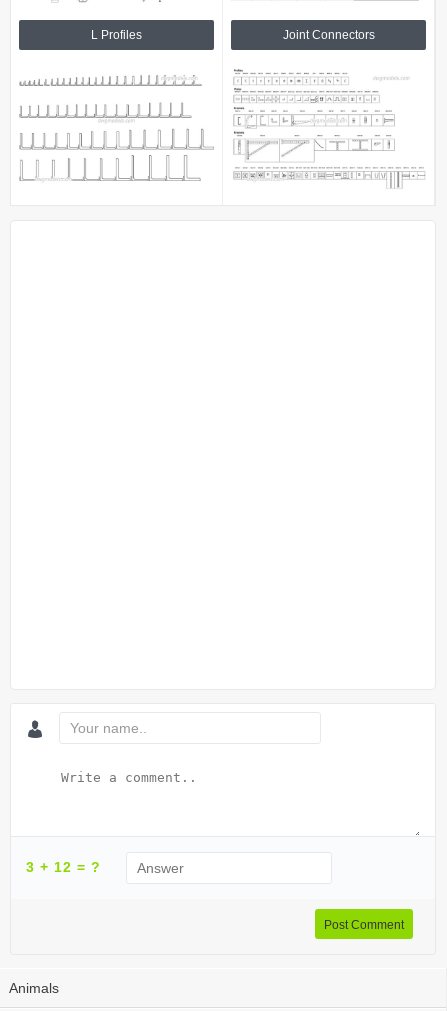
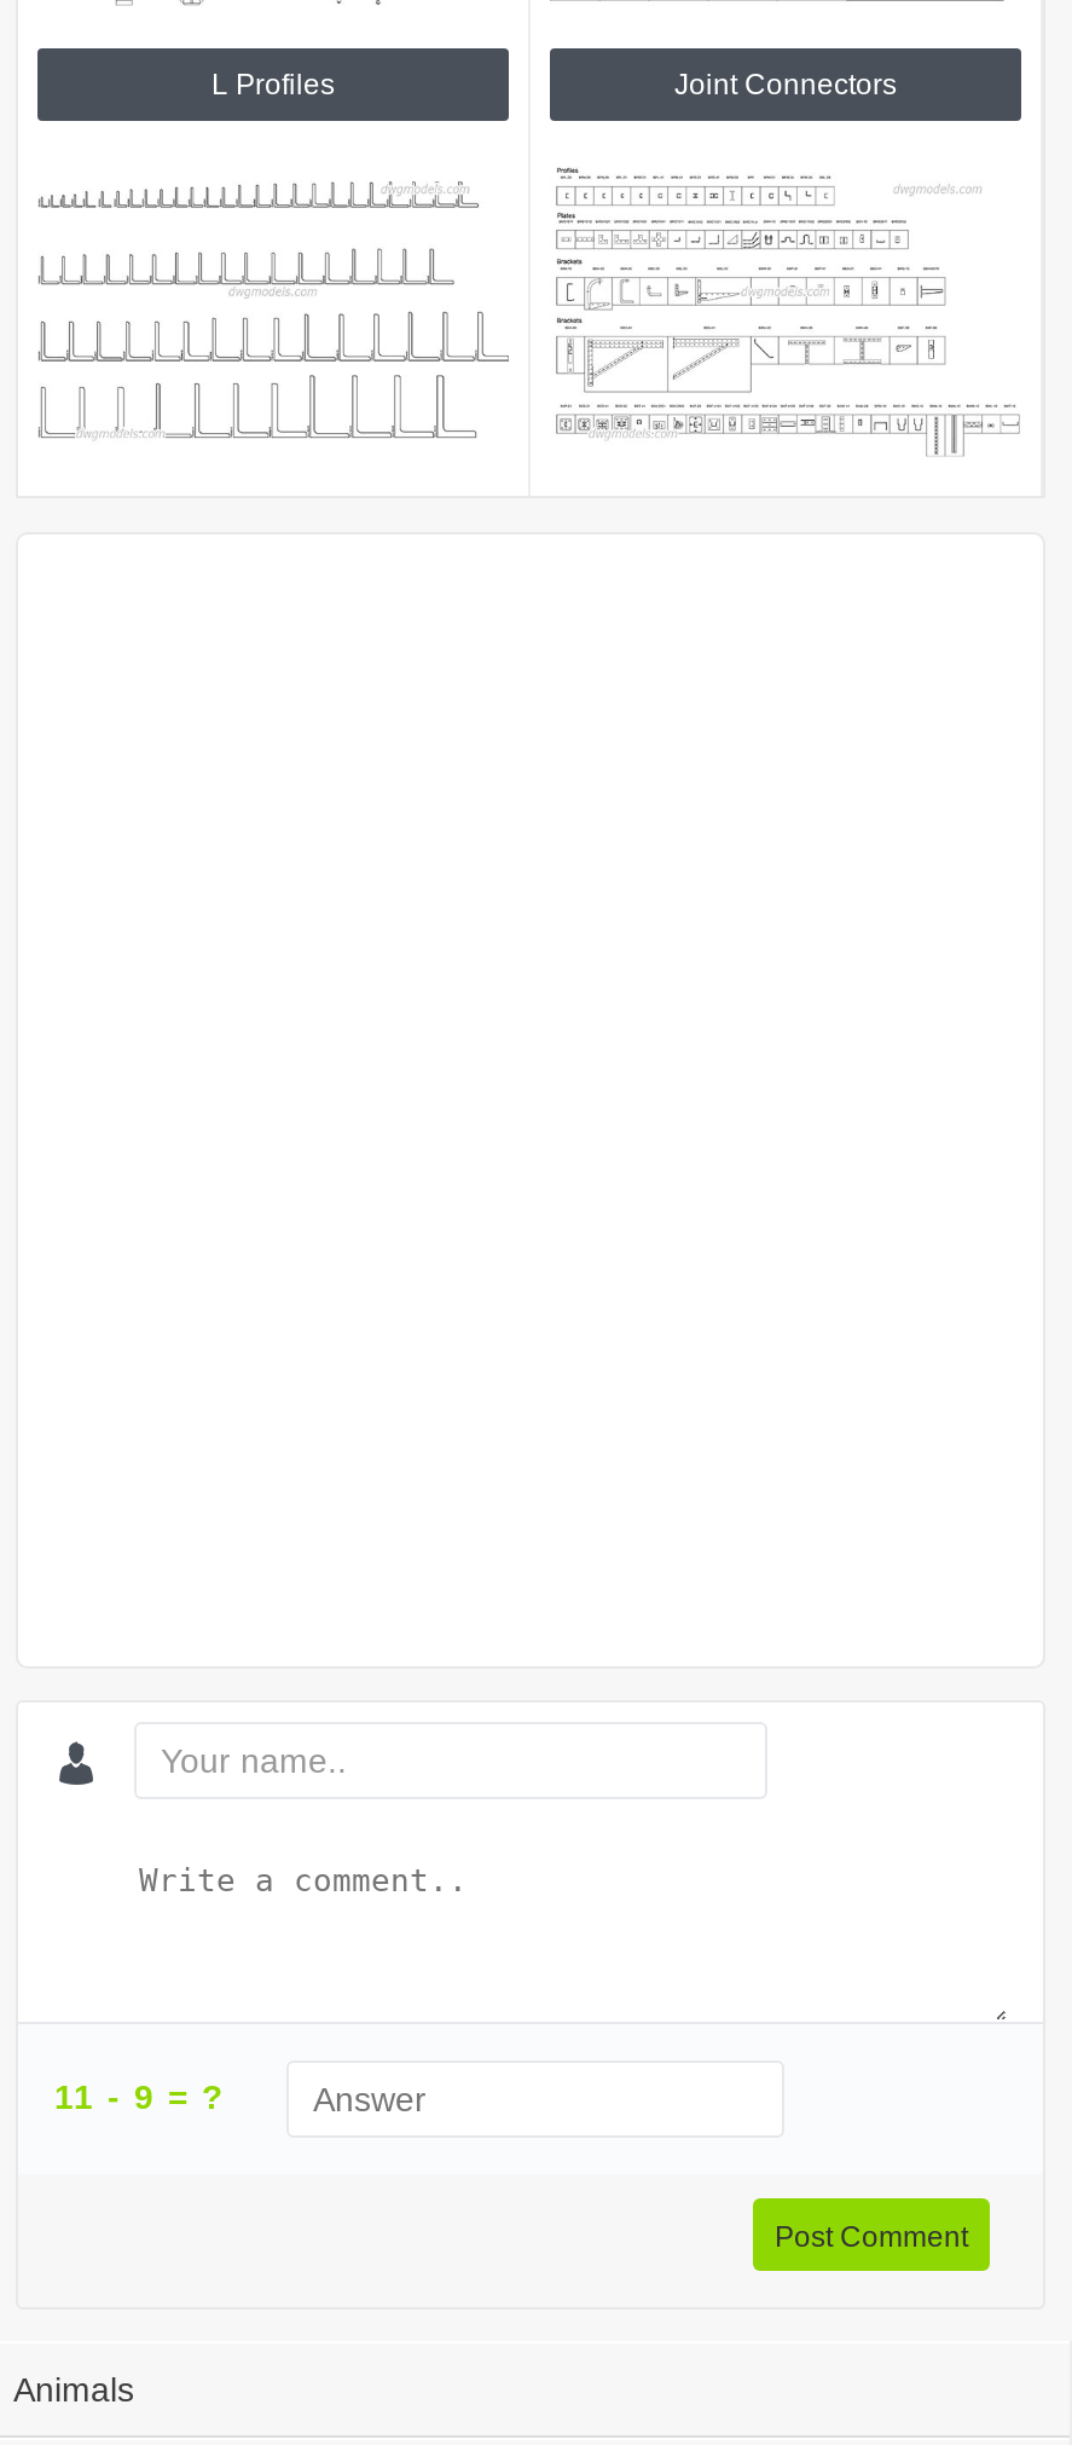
[26,859,101,875] 3 + 12 = ? -> [54,2077,226,2116] 11 - 9 = ?

